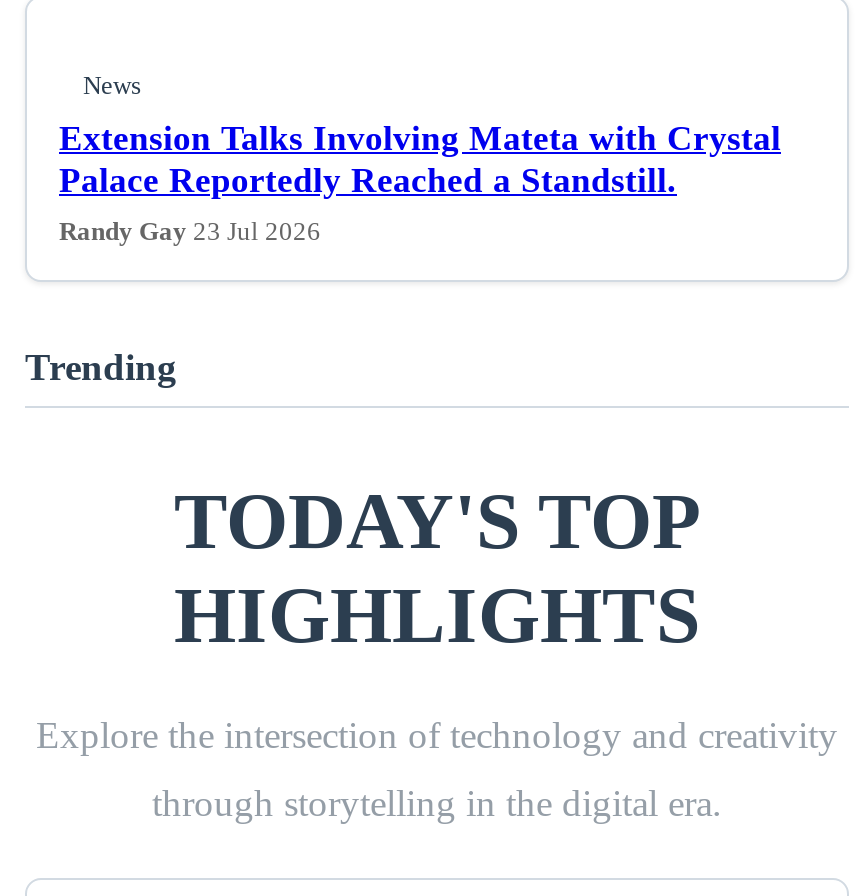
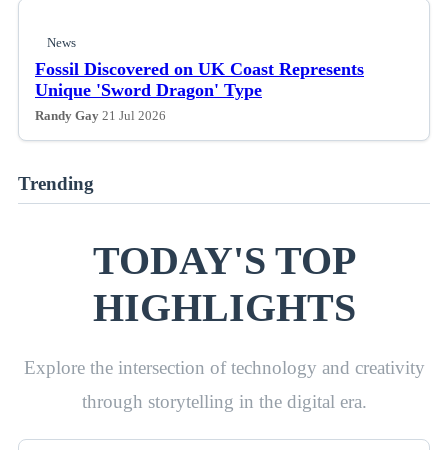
[59,118,781,246] Extension Talks Involving Mateta with Crystal | Palace Reportedly Reached a Standstill. | Randy Gay 23 Jul 2026 -> [35,59,364,123] Fossil Discovered on UK Coast Represents | Unique 'Sword Dragon' Type | Randy Gay 21 Jul 2026

